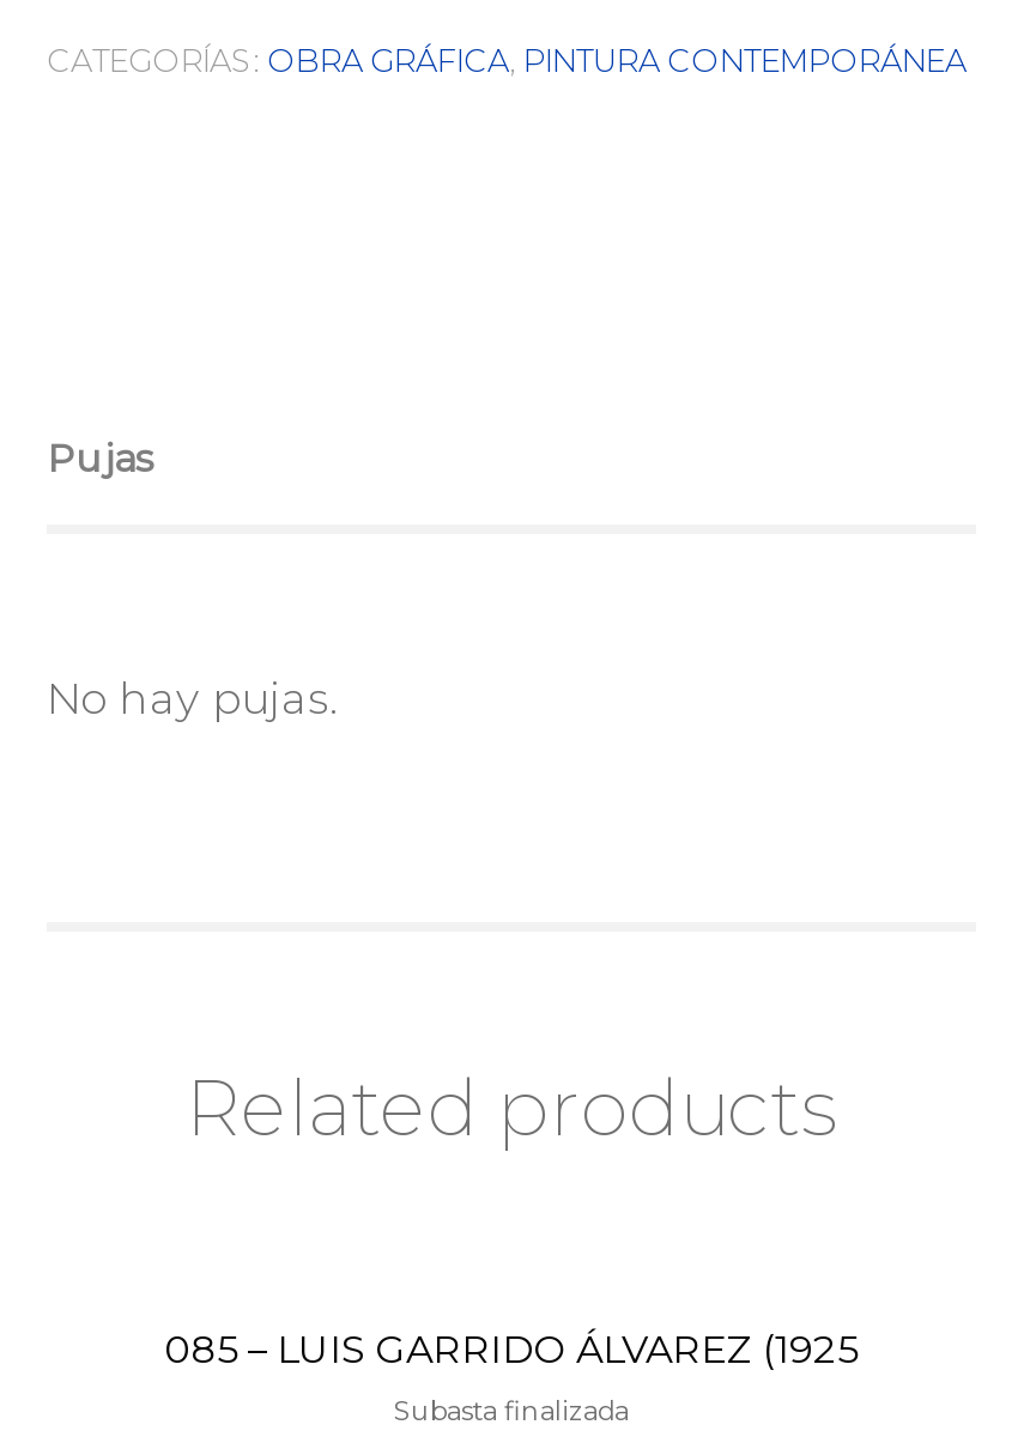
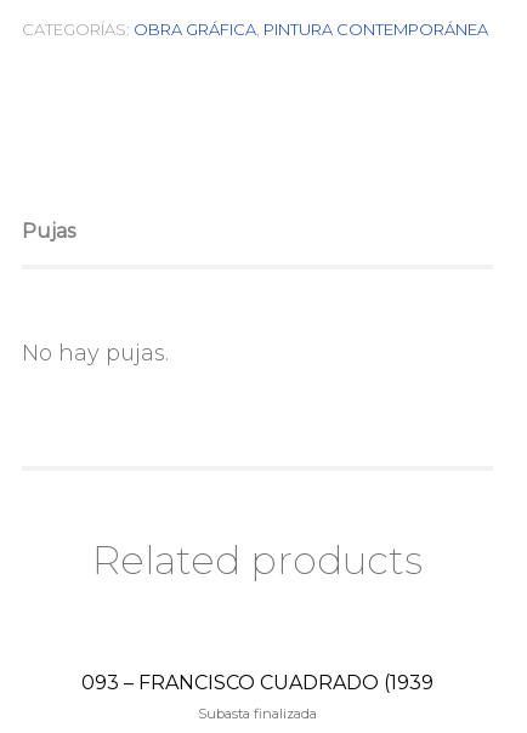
[164,1328,859,1373] 085 – LUIS GARRIDO ÁLVAREZ (1925 -> [81,672,433,695] 093 – FRANCISCO CUADRADO (1939

